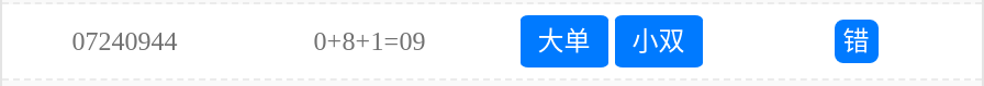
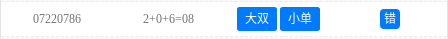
[72,26,177,57] 07240944 -> [33,12,81,26] 07220786
[314,26,426,57] 0+8+1=09 -> [143,12,194,26] 2+0+6=08
[538,26,590,57] 大单 -> [245,12,269,26] 大双
[632,26,685,57] 小双 -> [288,12,312,26] 小单

